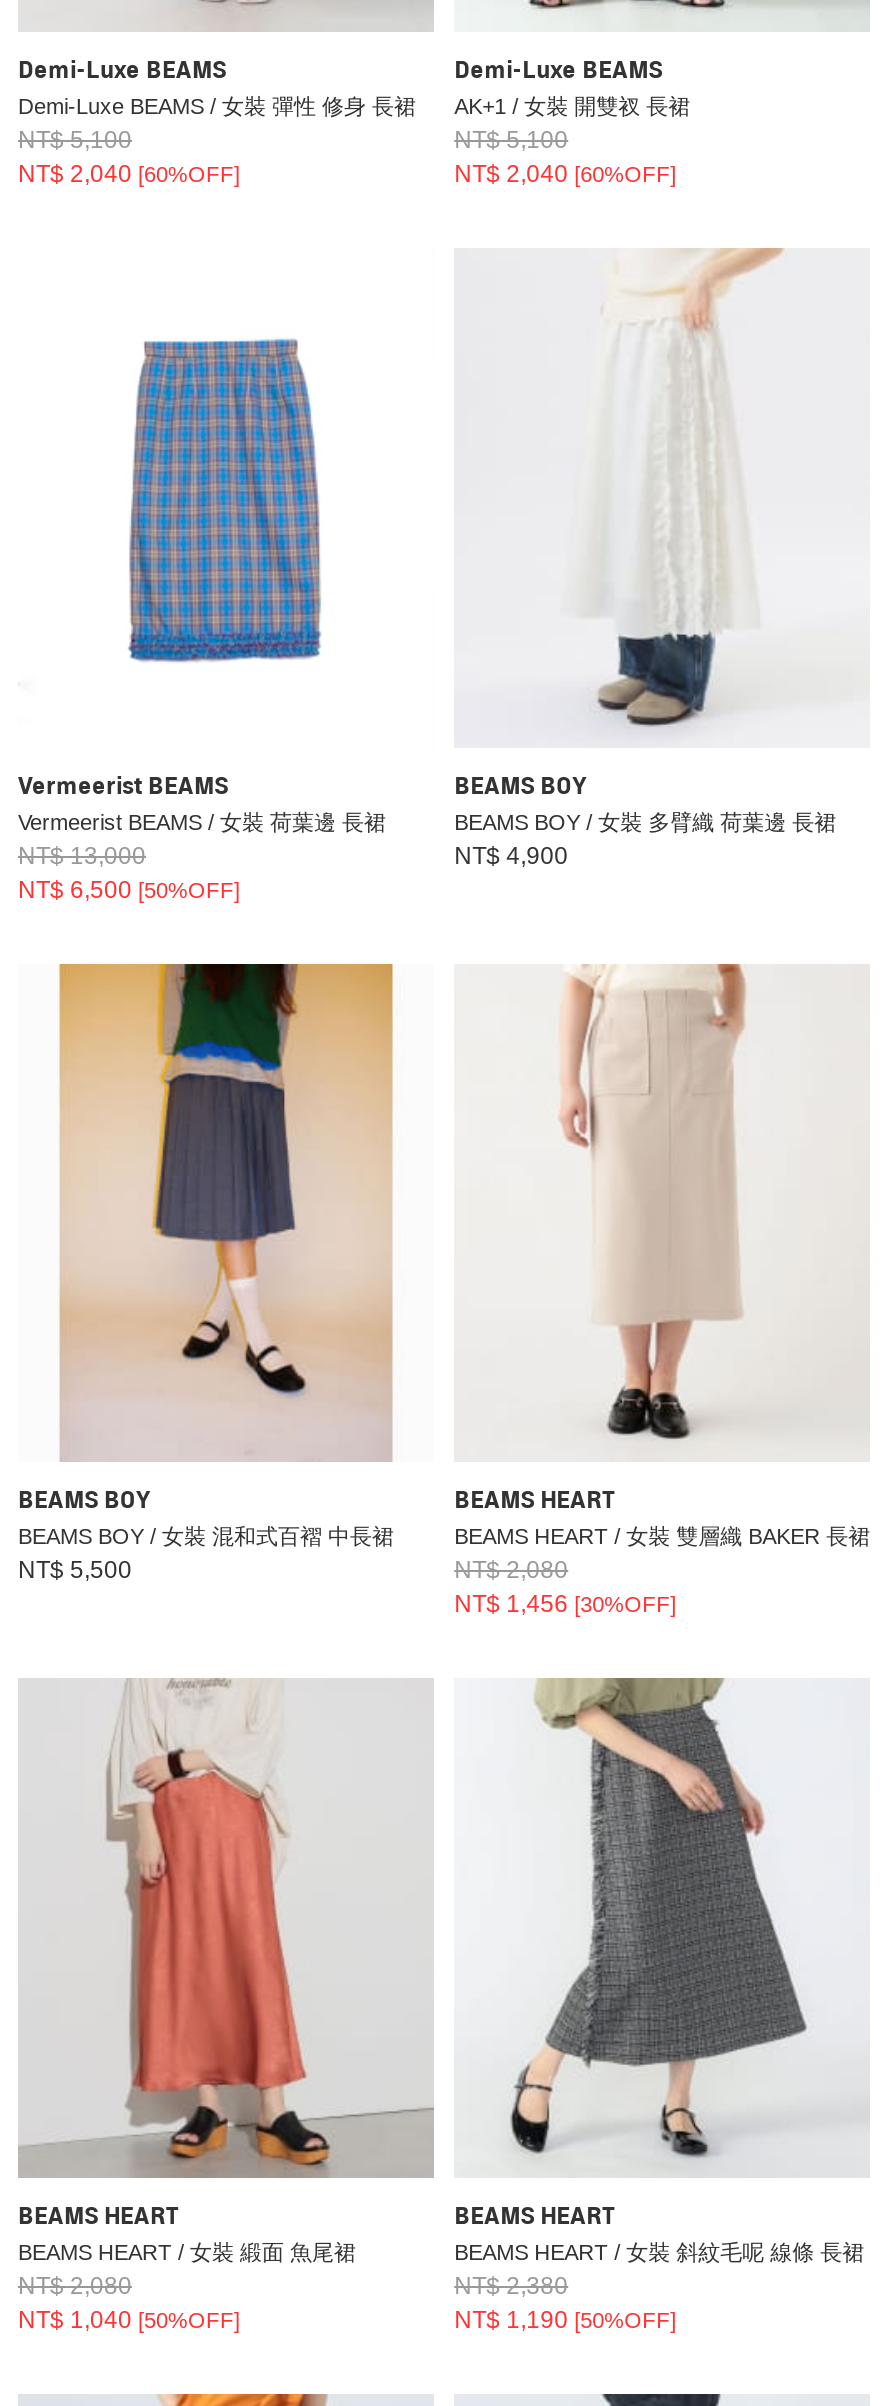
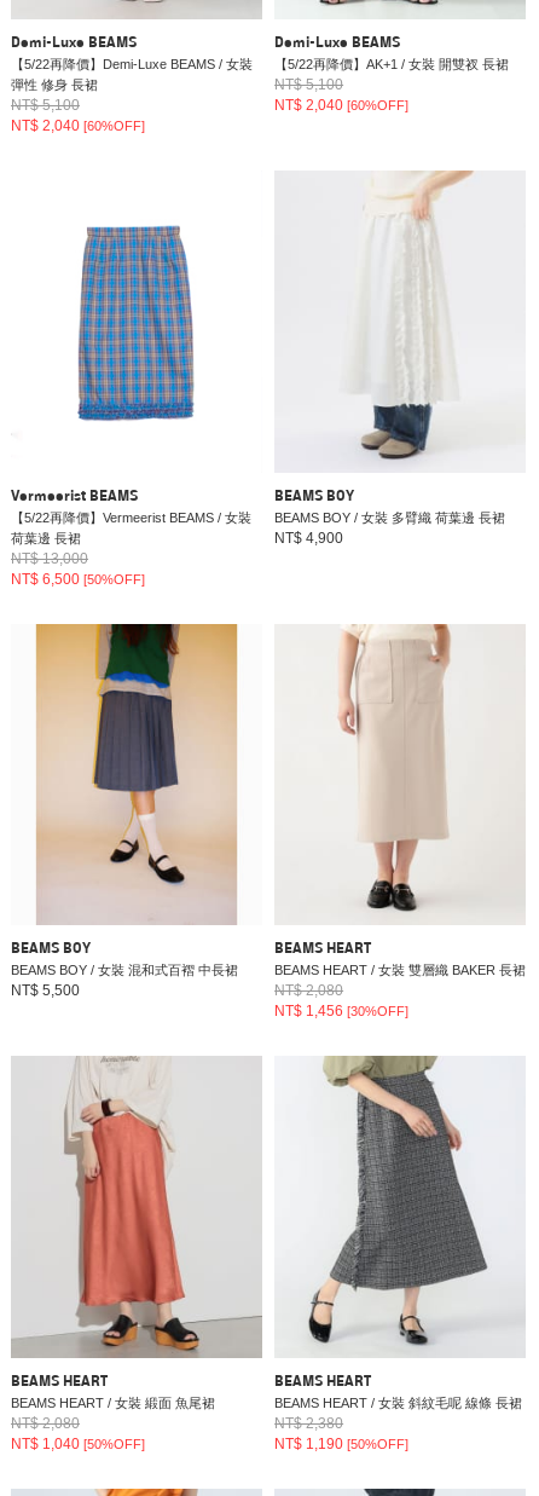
[18,94,416,118] Demi-Luxe BEAMS / 女裝 彈性 修身 長裙 -> [11,57,253,92] 【5/22再降價】Demi-Luxe BEAMS / 女裝 | 彈性 修身 長裙
[454,94,690,118] AK+1 / 女裝 開雙衩 長裙 -> [274,57,509,71] 【5/22再降價】AK+1 / 女裝 開雙衩 長裙
[18,809,386,833] Vermeerist BEAMS / 女裝 荷葉邊 長裙 -> [11,510,251,545] 【5/22再降價】Vermeerist BEAMS / 女裝 | 荷葉邊 長裙

